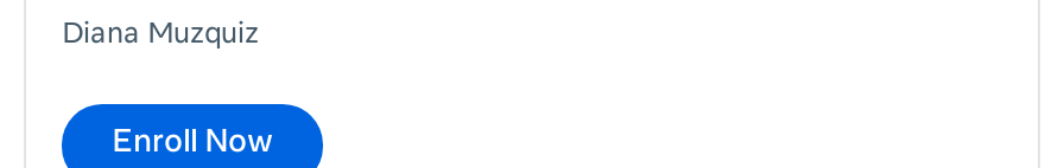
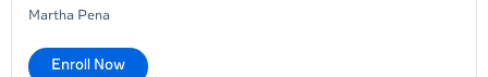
[62,20,259,49] Diana Muzquiz -> [28,9,110,22] Martha Pena

